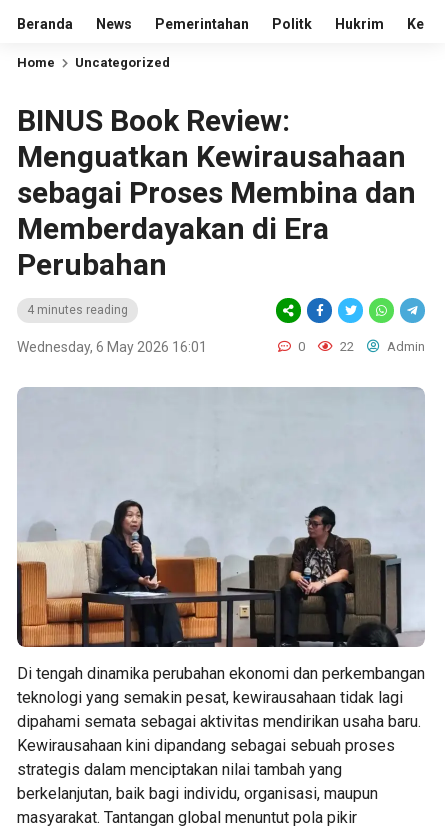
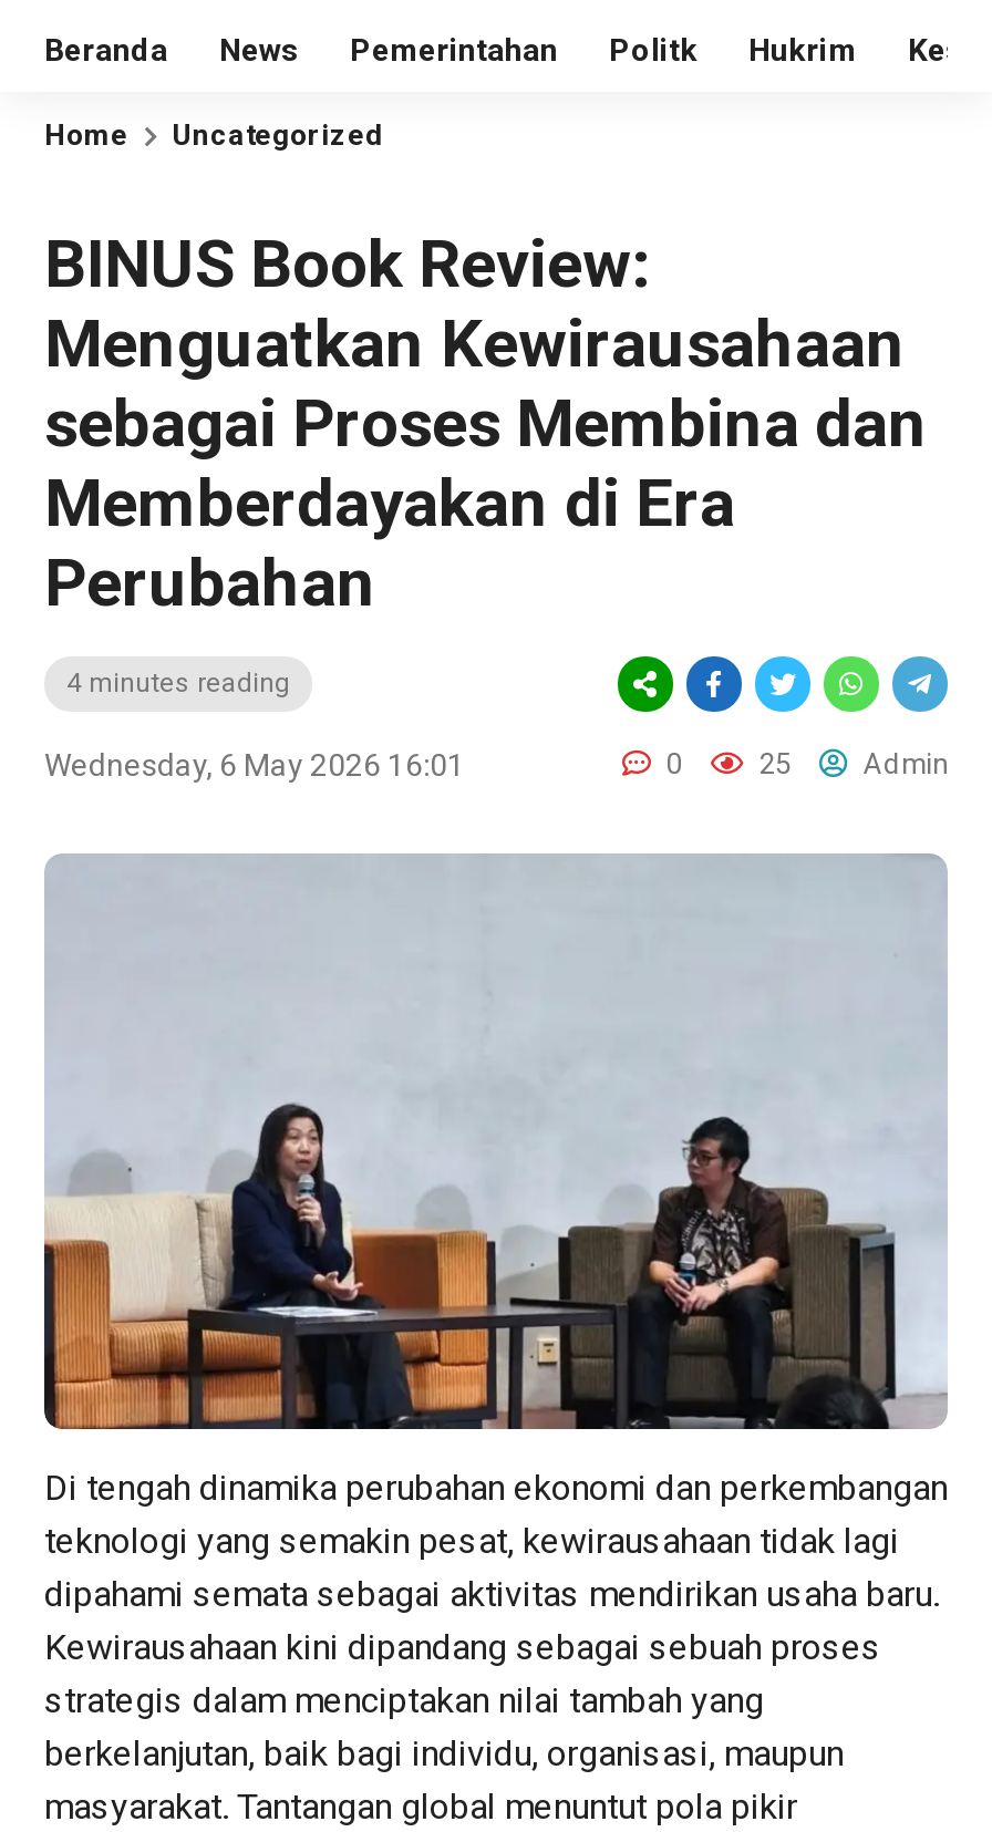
[295,339,425,354] 0 22 Admin -> [660,747,948,780] 0 25 Admin

